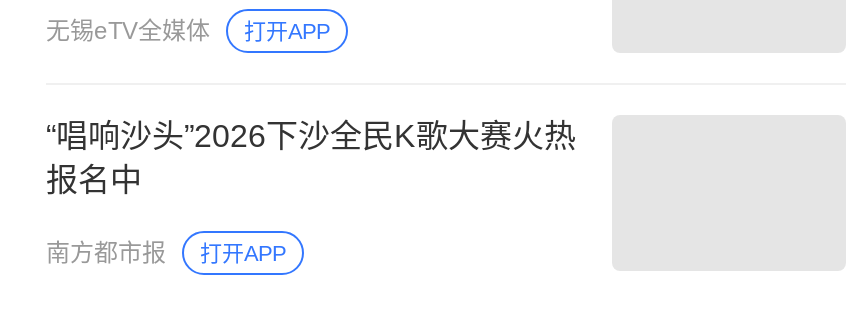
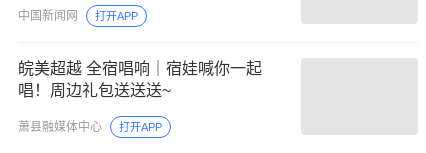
[46,18,210,46] 无锡eTV全媒体 -> [18,9,78,23] 中国新闻网
[46,120,576,198] “唱响沙头”2026下沙全民K歌大赛火热 | 报名中 -> [18,60,262,99] 皖美超越 全宿唱响｜宿娃喊你一起 | 唱！周边礼包送送送~
[46,240,166,268] 南方都市报 -> [18,120,102,134] 萧县融媒体中心

